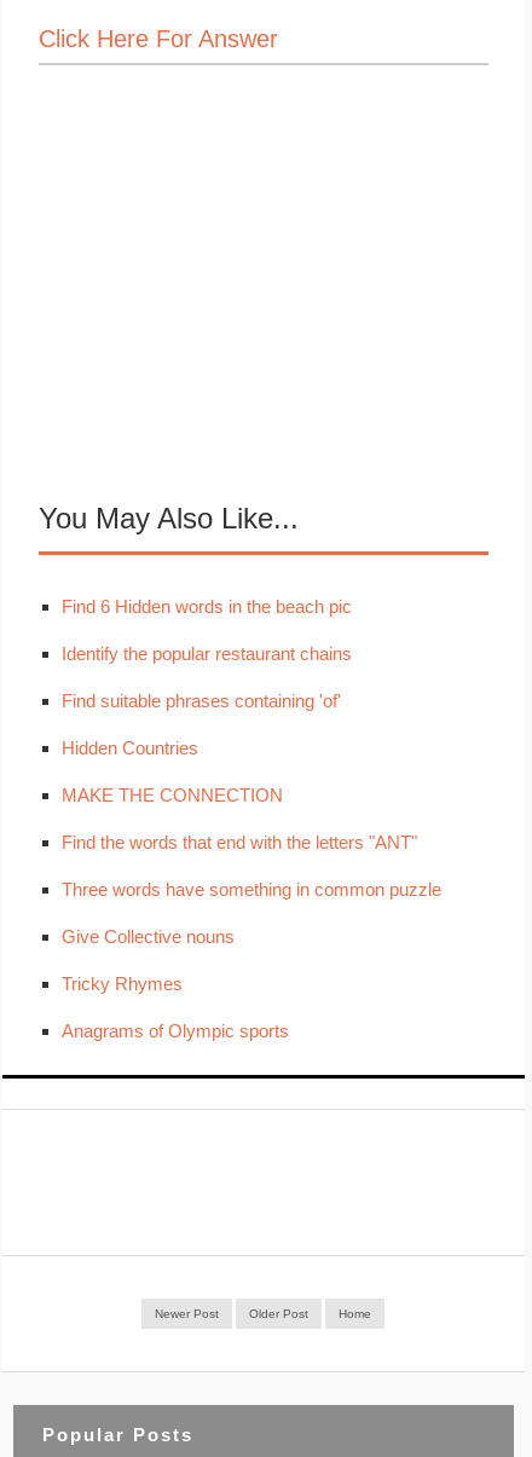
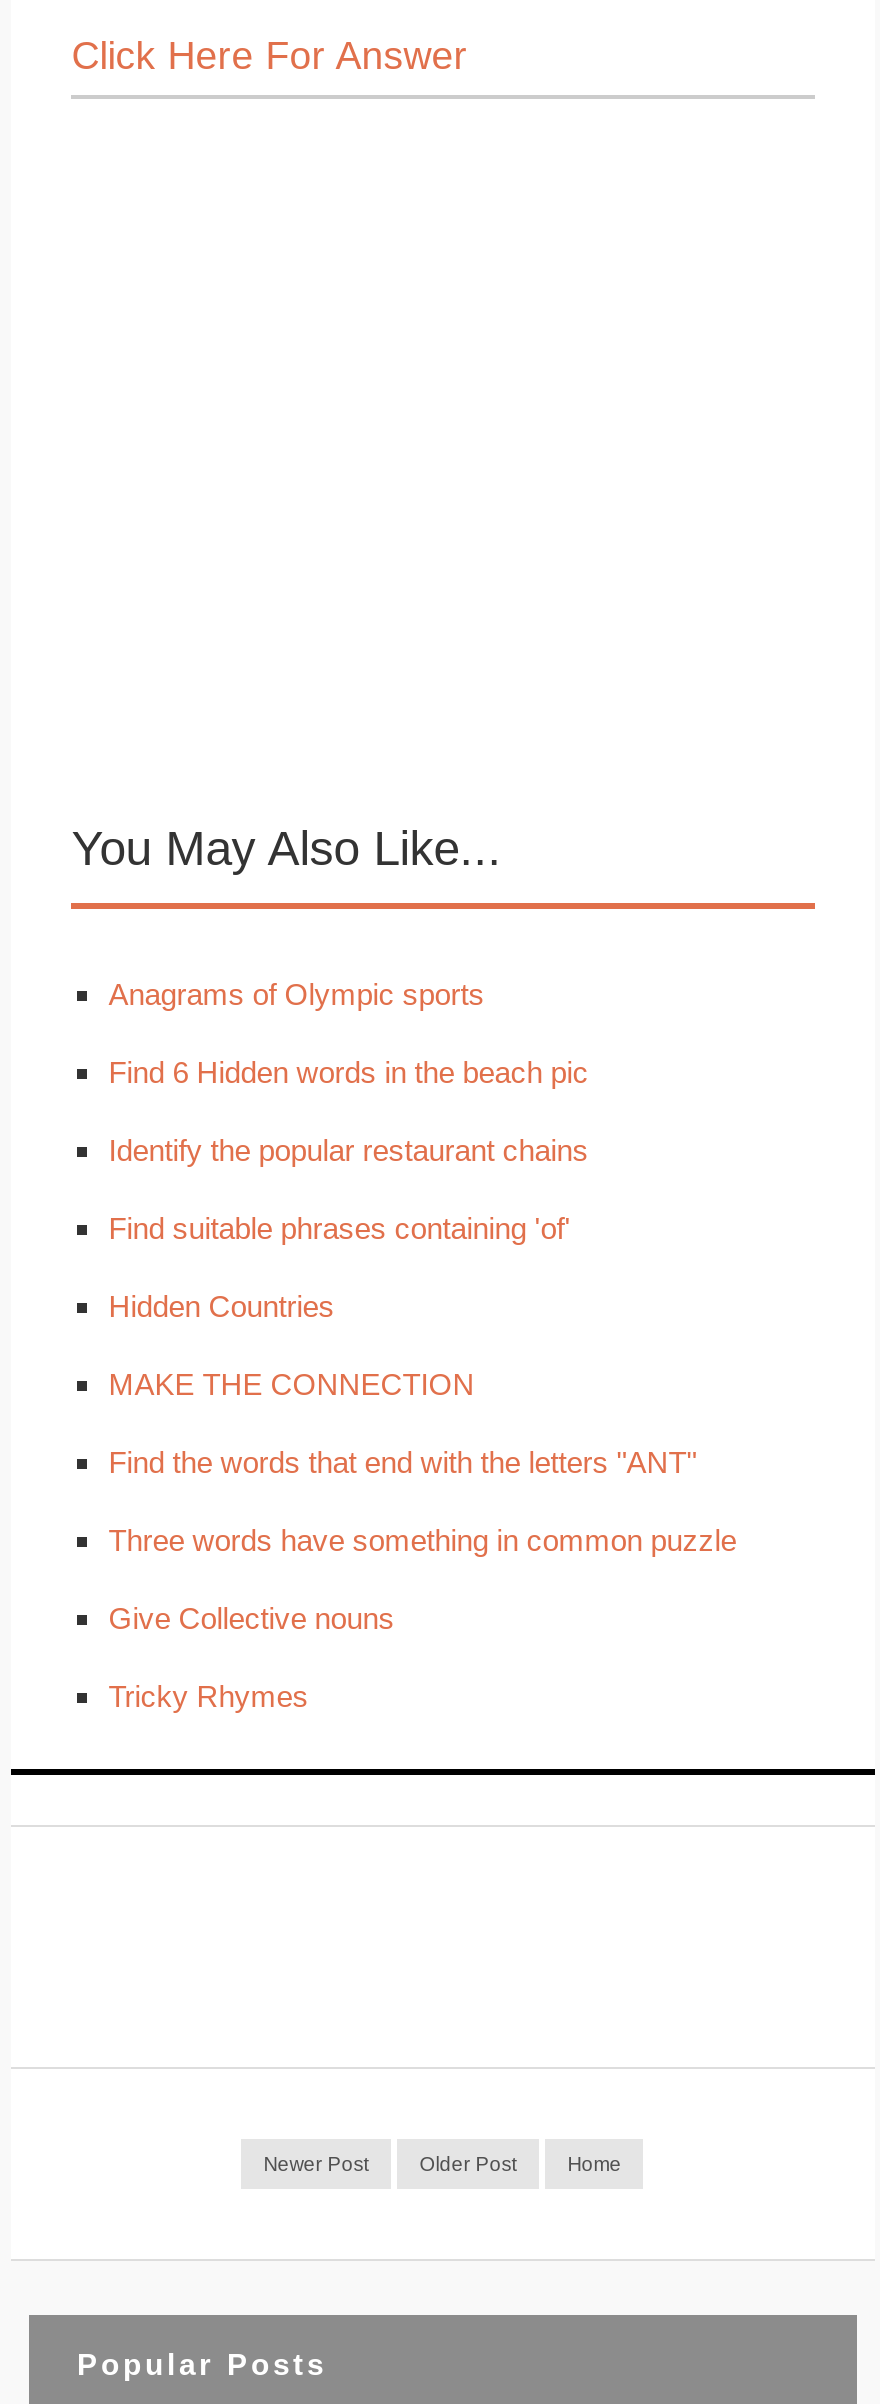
moved [61,597,441,994] -> [109,1056,737,1714]: Find 6 Hidden words in the beach pic | Identify the popular restaurant chains | Find suitable phrases containing 'of' | ... | Give Collective nouns | Tricky Rhymes
moved [61,1021,289,1042] -> [109,978,485,1012]: Anagrams of Olympic sports

